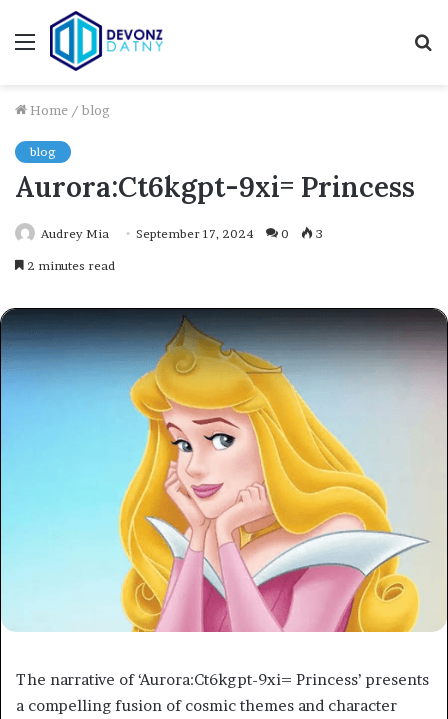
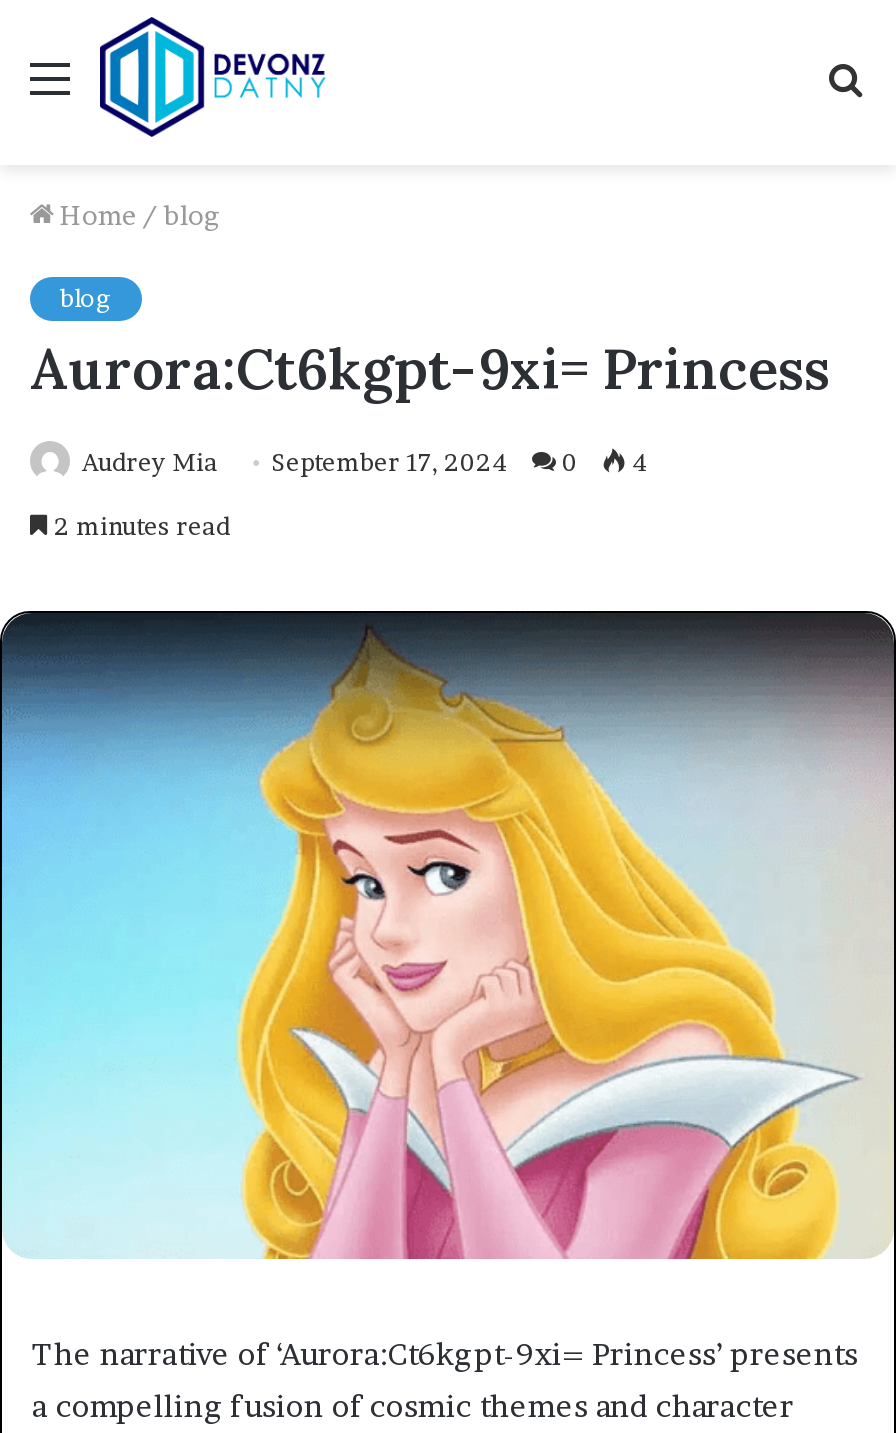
[41,226,323,241] Audrey Mia September 17, 2024 0 3 -> [82,447,648,477] Audrey Mia September 17, 2024 0 4

